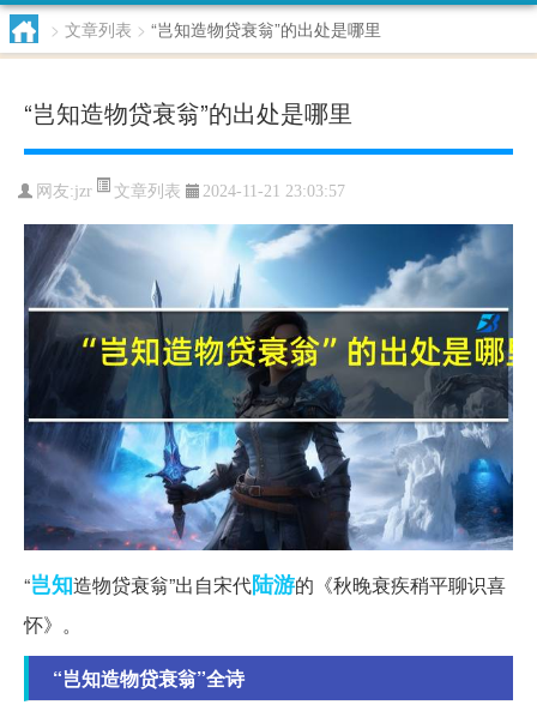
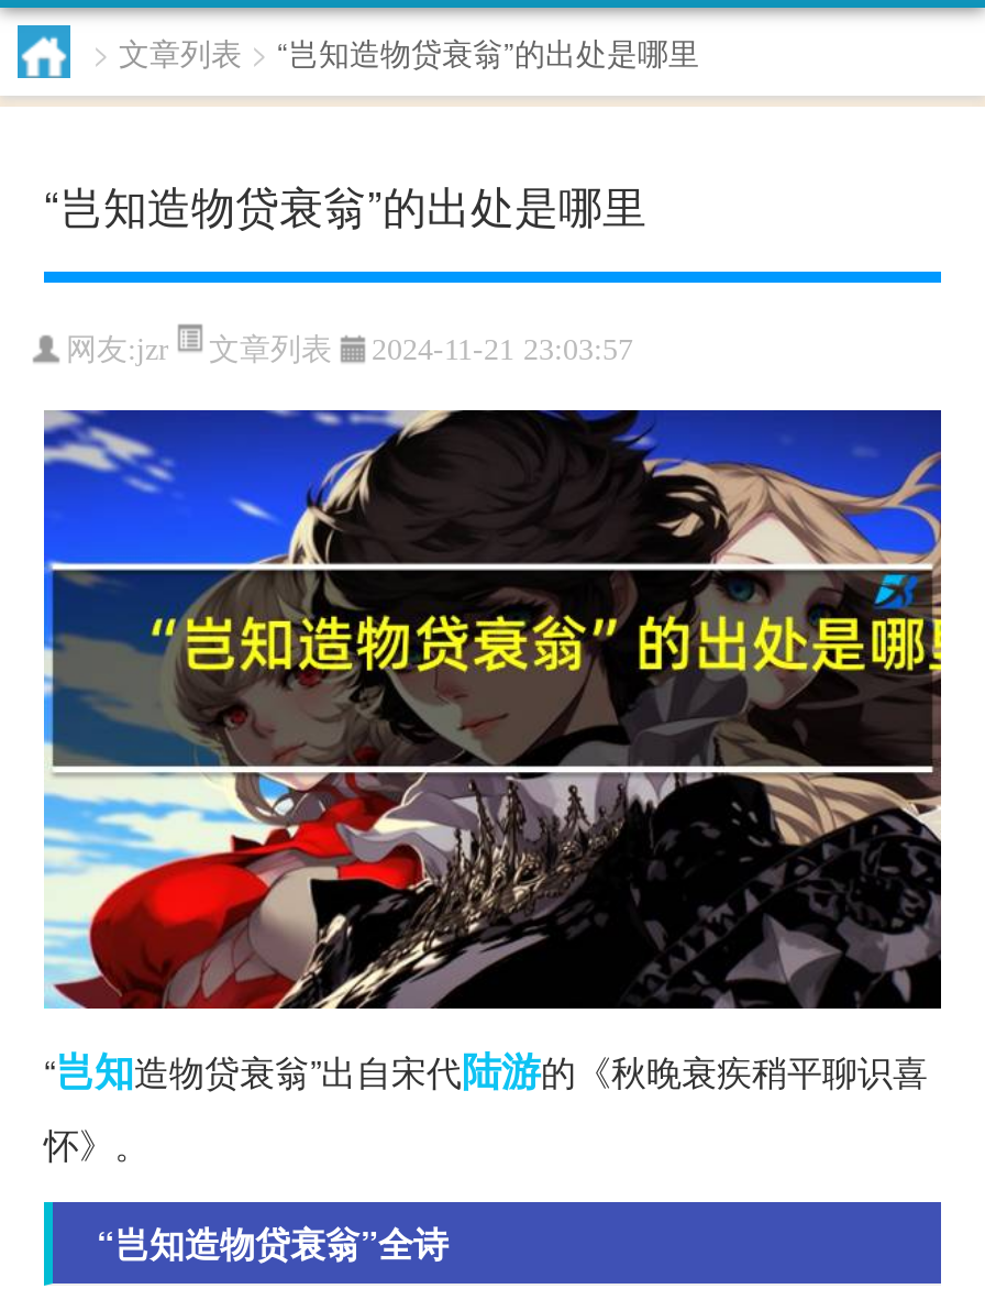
[23,223,514,552] [image] -> [42,408,943,1011] [image]

